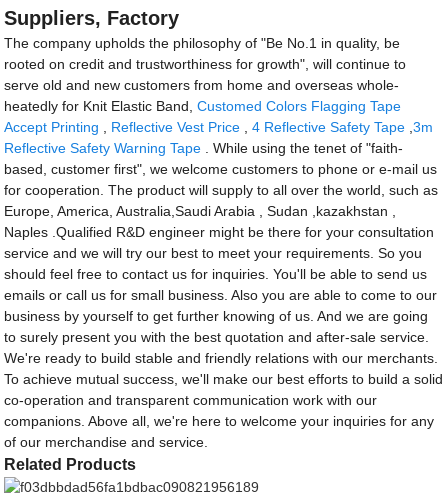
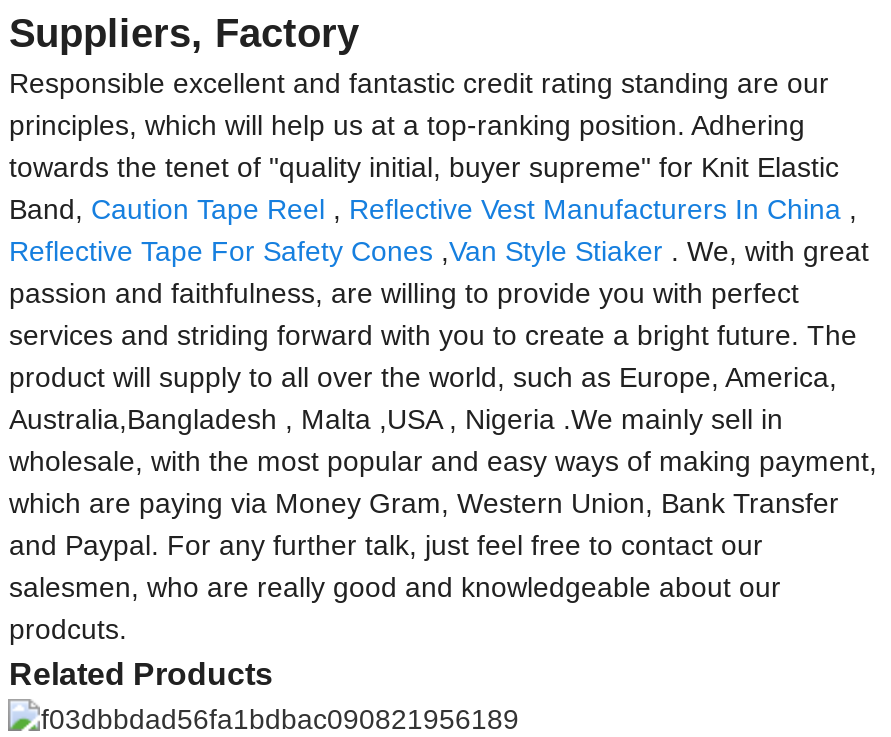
[4,35,443,450] The company upholds the philosophy of "Be No.1 in quality, be | rooted on credit and trustworthiness for growth", will continue to | serve old and new customers from home and overseas whole- | heatedly for Knit Elastic Band, Customed Colors Flagging Tape | Accept Printing, Reflective Vest Price, 4 Reflective Safety Tape, 3m | Reflective Safety Warning Tape. While using the tenet of "faith- | based, customer first", we welcome customers to phone or e-mail us | for cooperation. The product will supply to all over the world, such as | Europe, America, Australia,Saudi Arabia , Sudan ,kazakhstan , | Naples .Qualified R&D engineer might be there for your consultation | service and we will try our best to meet your requirements. So you | should feel free to contact us for inquiries. You'll be able to send us | emails or call us for small business. Also you are able to come to our | business by yourself to get further knowing of us. And we are going | to surely present you with the best quotation and after-sale service. | We're ready to build stable and friendly relations with our merchants. | To achieve mutual success, we'll make our best efforts to build a solid | co-operation and transparent communication work with our | companions. Above all, we're here to welcome your inquiries for any | of our merchandise and service. -> [9,66,877,644] Responsible excellent and fantastic credit rating standing are our | principles, which will help us at a top-ranking position. Adhering | towards the tenet of "quality initial, buyer supreme" for Knit Elastic | Band, Caution Tape Reel, Reflective Vest Manufacturers In China, | Reflective Tape For Safety Cones, Van Style Stiaker. We, with great | passion and faithfulness, are willing to provide you with perfect | services and striding forward with you to create a bright future. The | product will supply to all over the world, such as Europe, America, | Australia,Bangladesh , Malta ,USA , Nigeria .We mainly sell in | wholesale, with the most popular and easy ways of making payment, | which are paying via Money Gram, Western Union, Bank Transfer | and Paypal. For any further talk, just feel free to contact our | salesmen, who are really good and knowledgeable about our | prodcuts.

